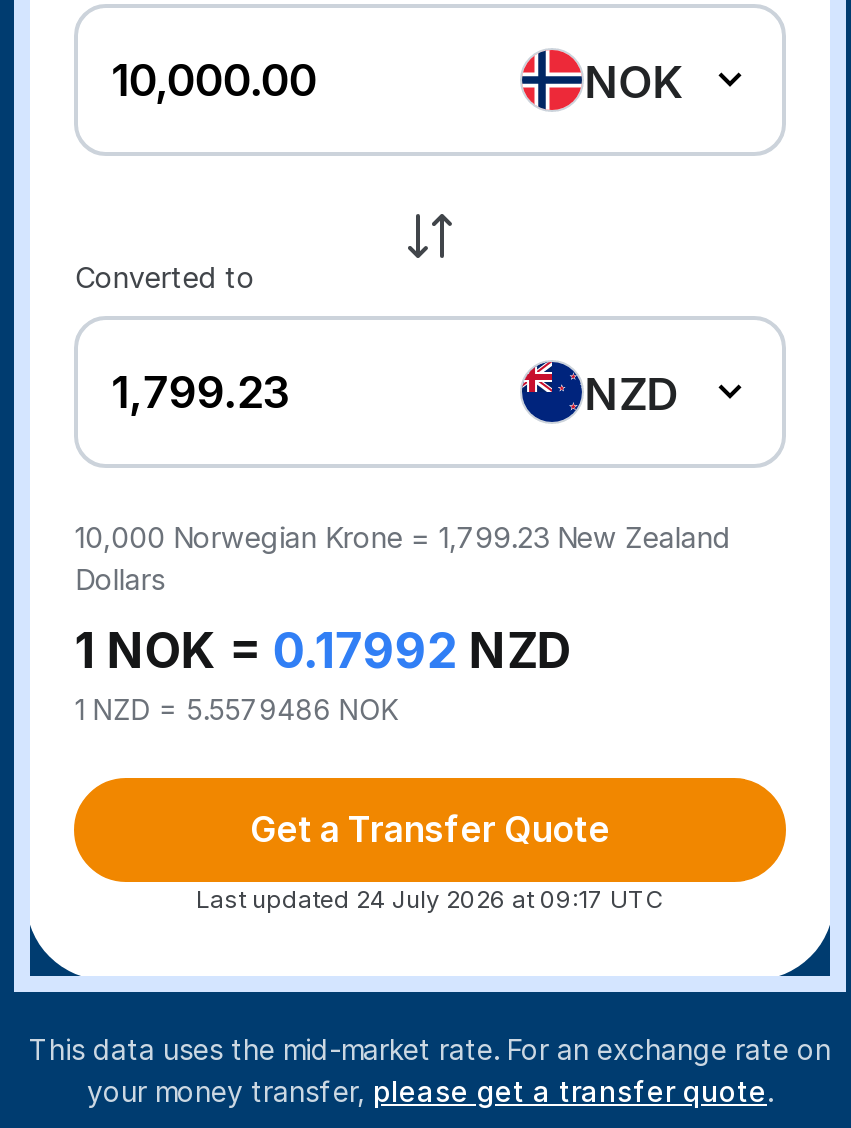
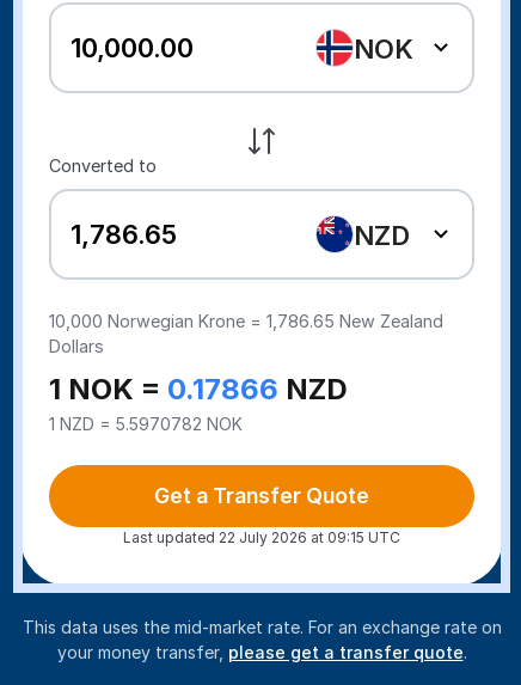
[75,520,731,554] 10,000 Norwegian Krone = 1,799.23 New Zealand -> [49,311,444,331] 10,000 Norwegian Krone = 1,786.65 New Zealand
[75,622,573,680] 1 NOK = 0.17992 NZD -> [49,372,348,406] 1 NOK = 0.17866 NZD
[75,692,399,726] 1 NZD = 5.5579486 NOK -> [49,414,243,434] 1 NZD = 5.5970782 NOK
[196,884,664,914] Last updated 24 July 2026 at 09:17 UTC -> [123,528,400,546] Last updated 22 July 2026 at 09:15 UTC

